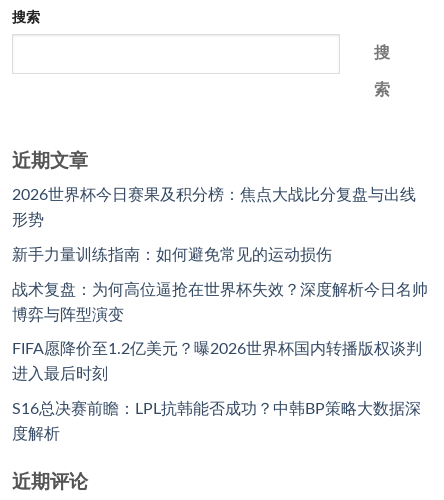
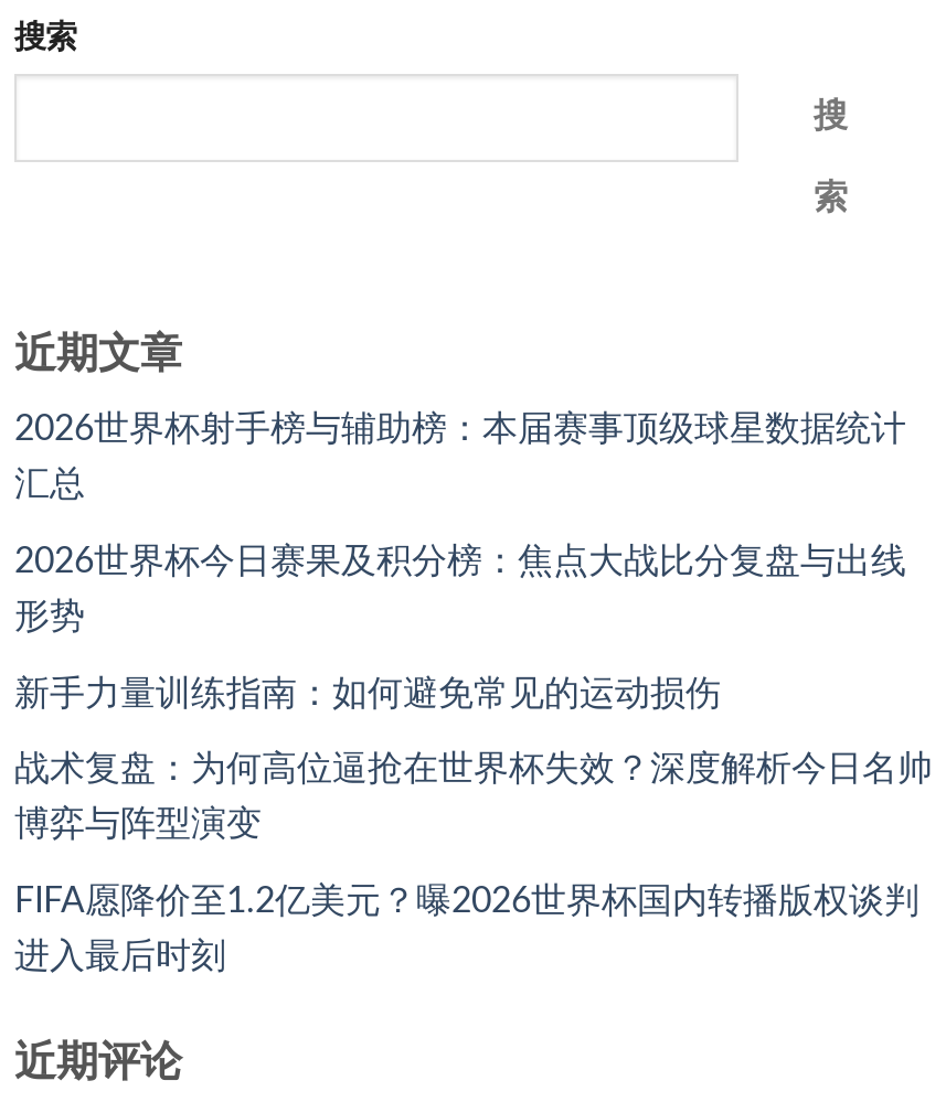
none -> [14,412,906,503] 2026世界杯射手榜与辅助榜：本届赛事顶级球星数据统计 | 汇总
moved [12,187,428,382] -> [14,544,933,973]: 2026世界杯今日赛果及积分榜：焦点大战比分复盘与出线 | 形势 | 新手力量训练指南：如何避免常见的运动损伤 | 战术复盘：为何高位逼抢在世界杯失效？深度解析今日名帅 | 博弈与阵型演变 | FIFA愿降价至1.2亿美元？曝2026世界杯国内转播版权谈判 | 进入最后时刻
[12,401,421,442] S16总决赛前瞻：LPL抗韩能否成功？中韩BP策略大数据深 | 度解析 -> none

